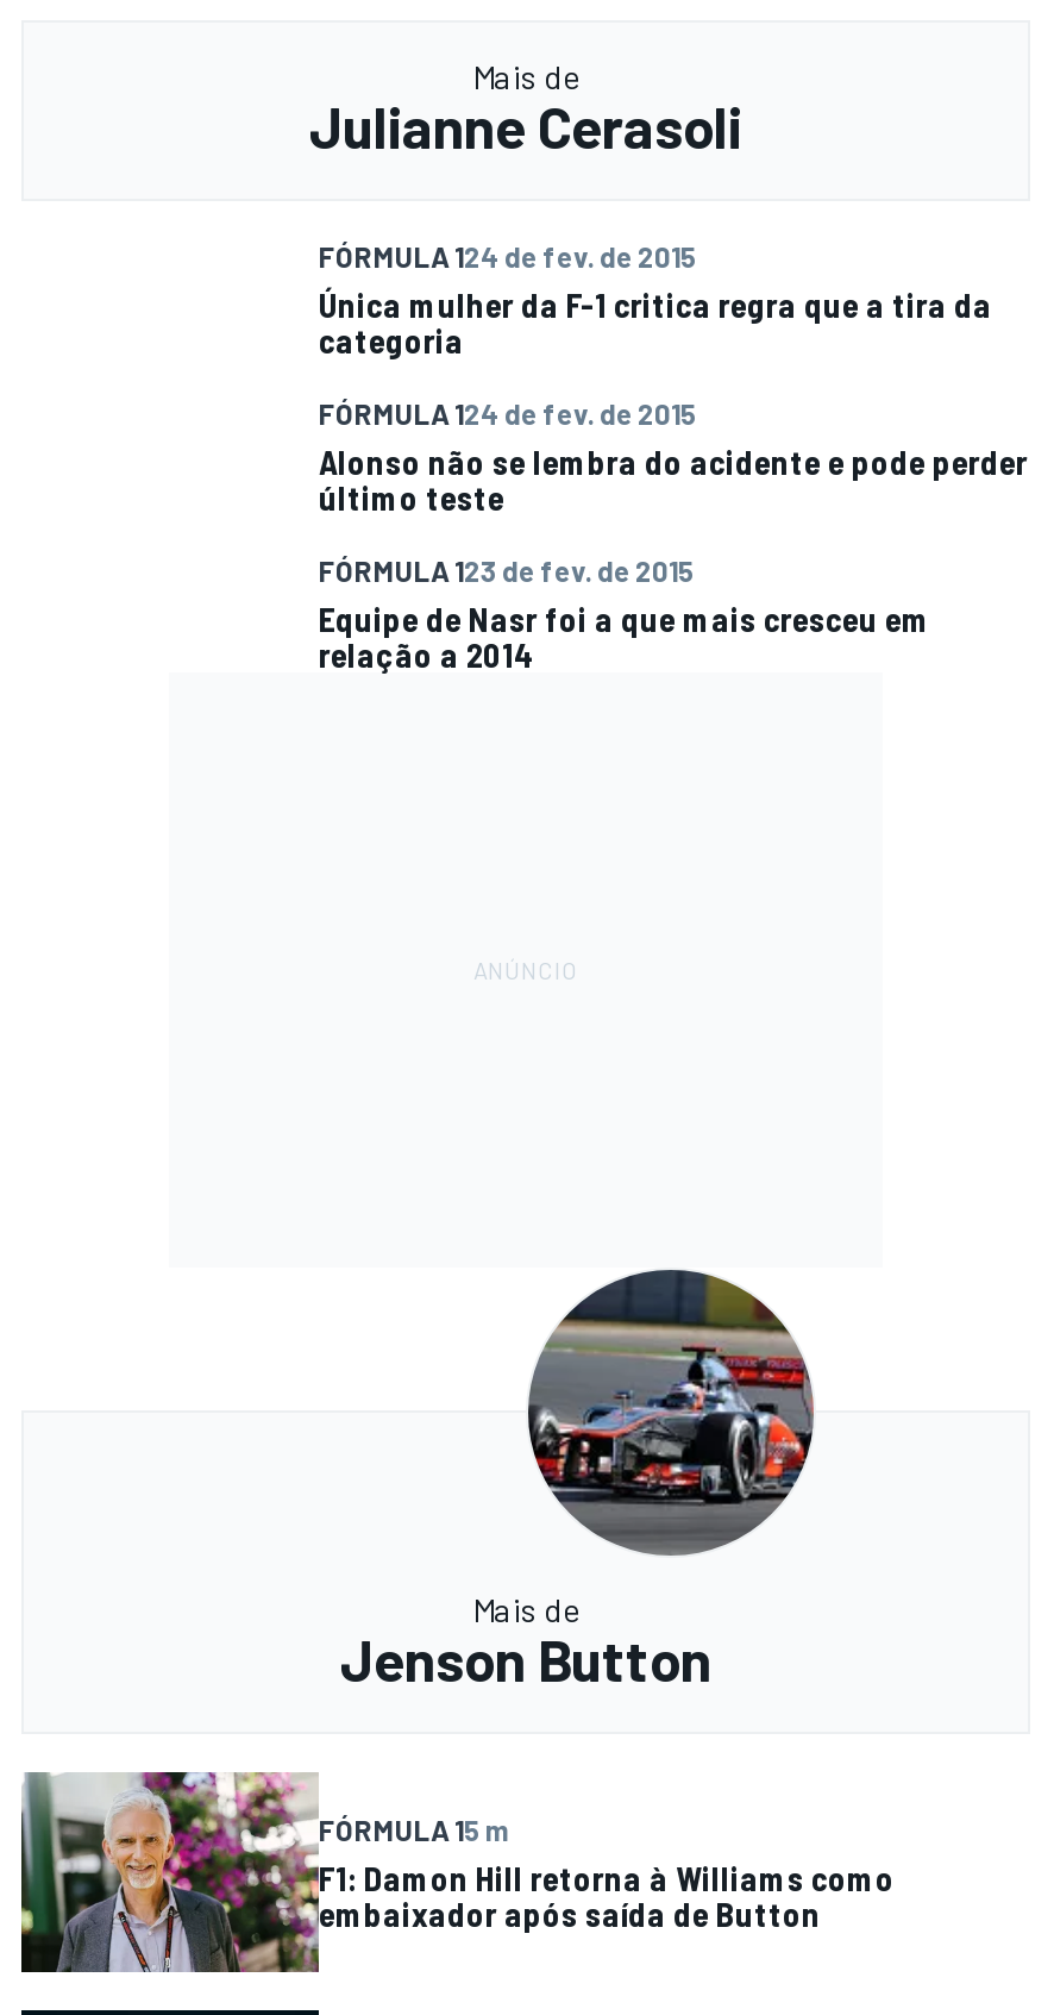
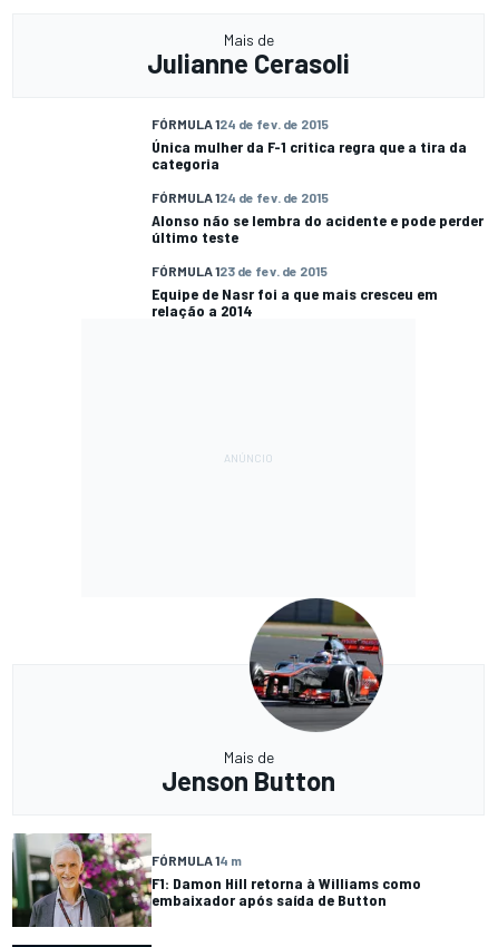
[319,1813,509,1846] FÓRMULA 15 m -> [152,852,242,868] FÓRMULA 14 m

